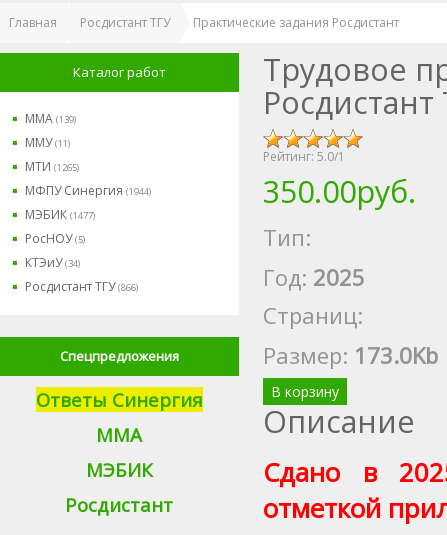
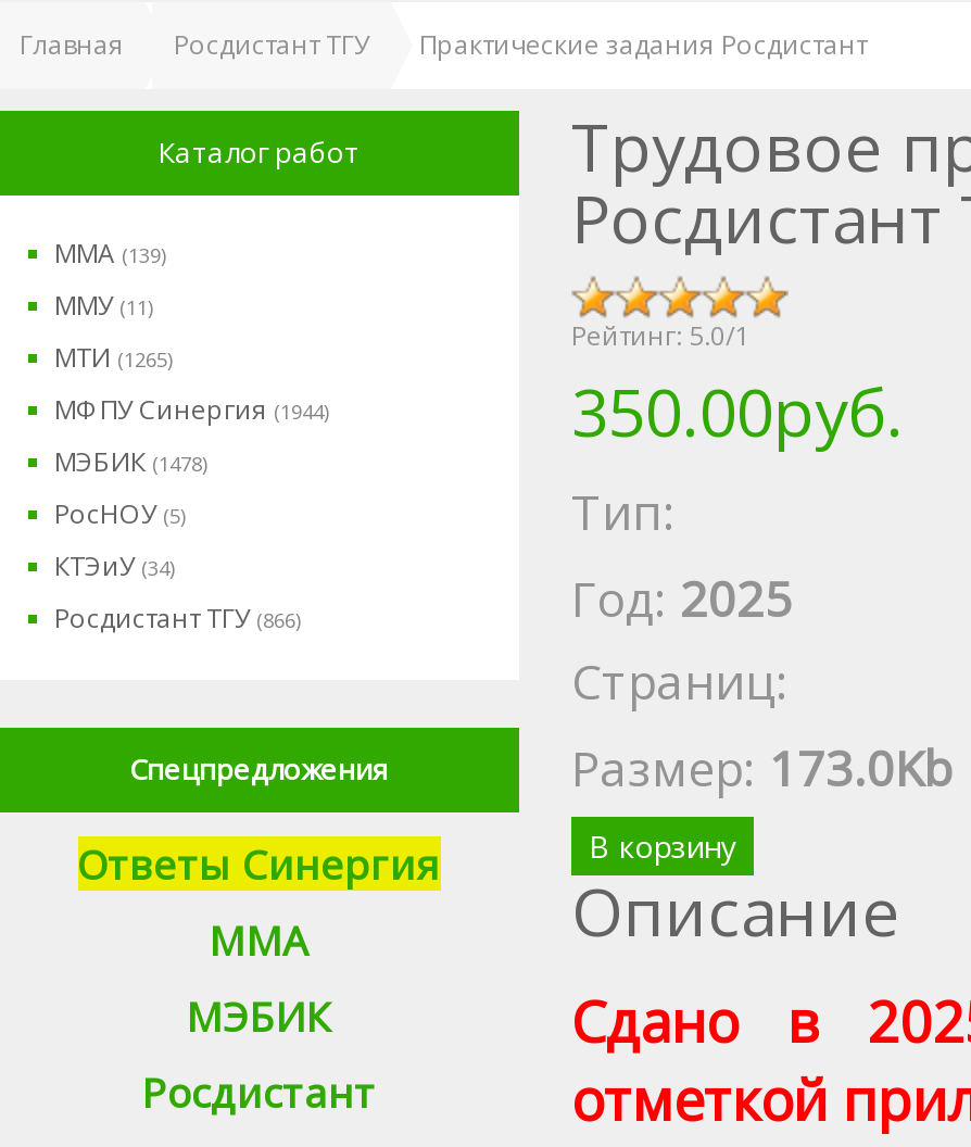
[25,206,95,223] МЭБИК (1477) -> [54,443,206,480] МЭБИК (1478)

